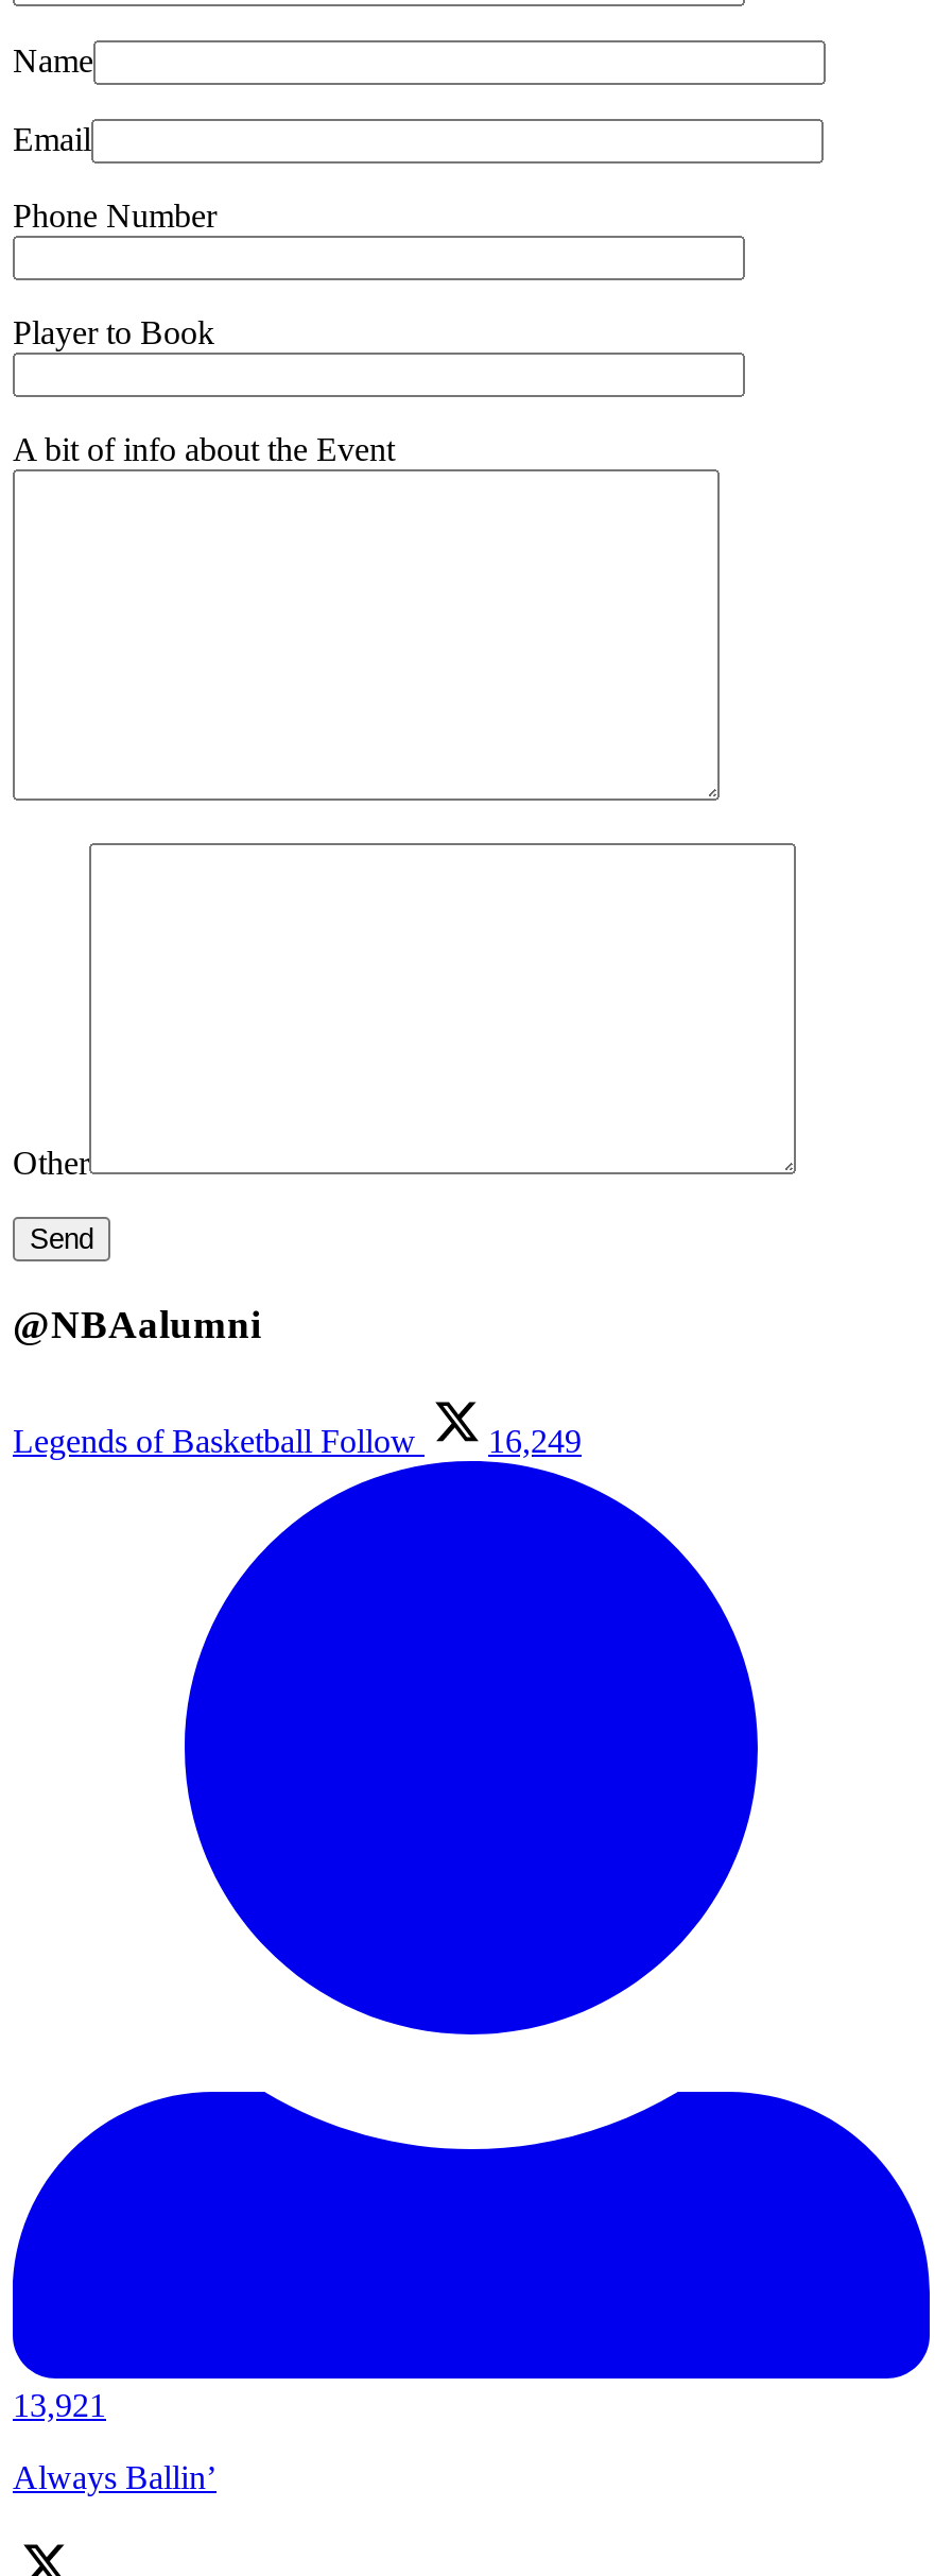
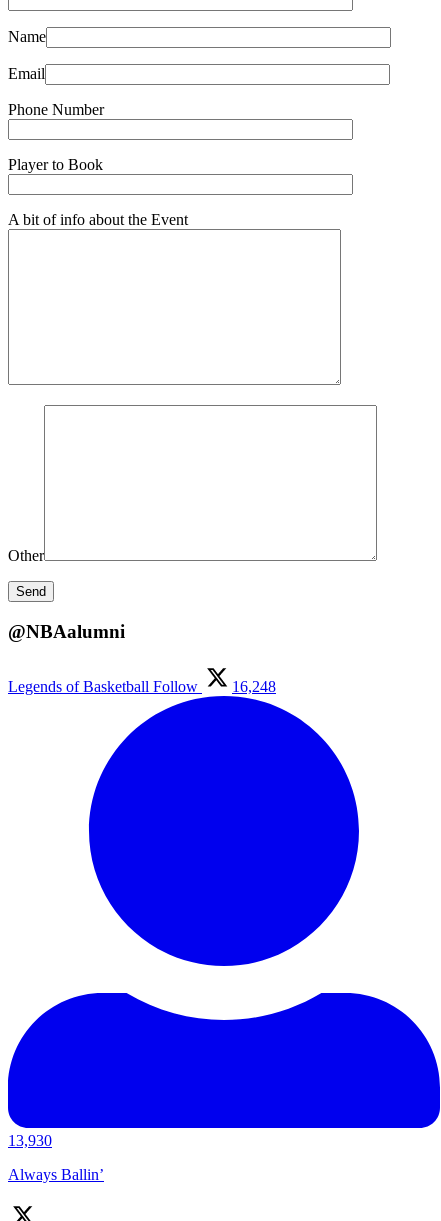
[13,1422,582,1458] Legends of Basketball Follow 16,249 -> [8,678,276,695] Legends of Basketball Follow 16,248
[13,2386,106,2422] 13,921 -> [8,1132,52,1149] 13,930

